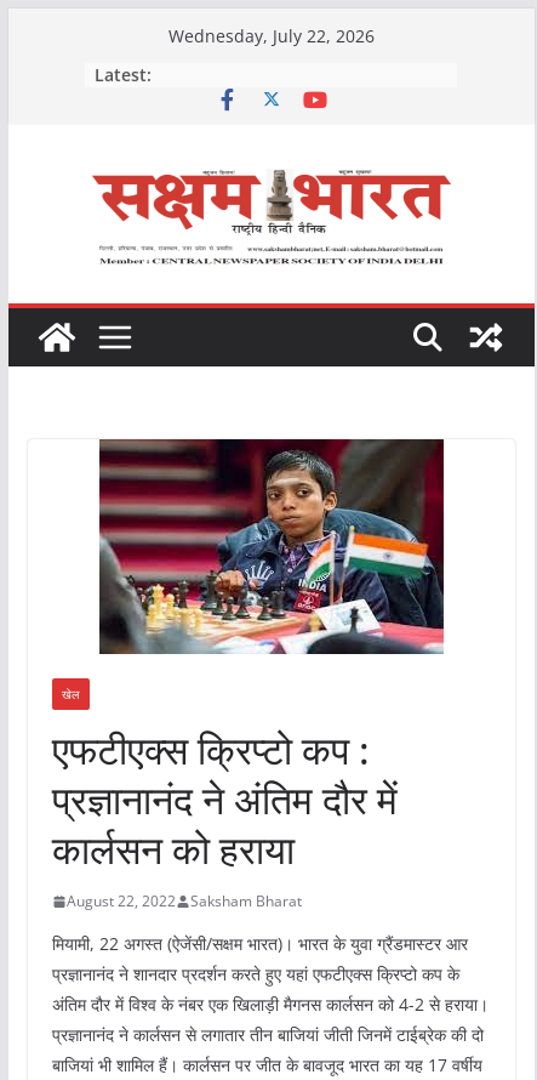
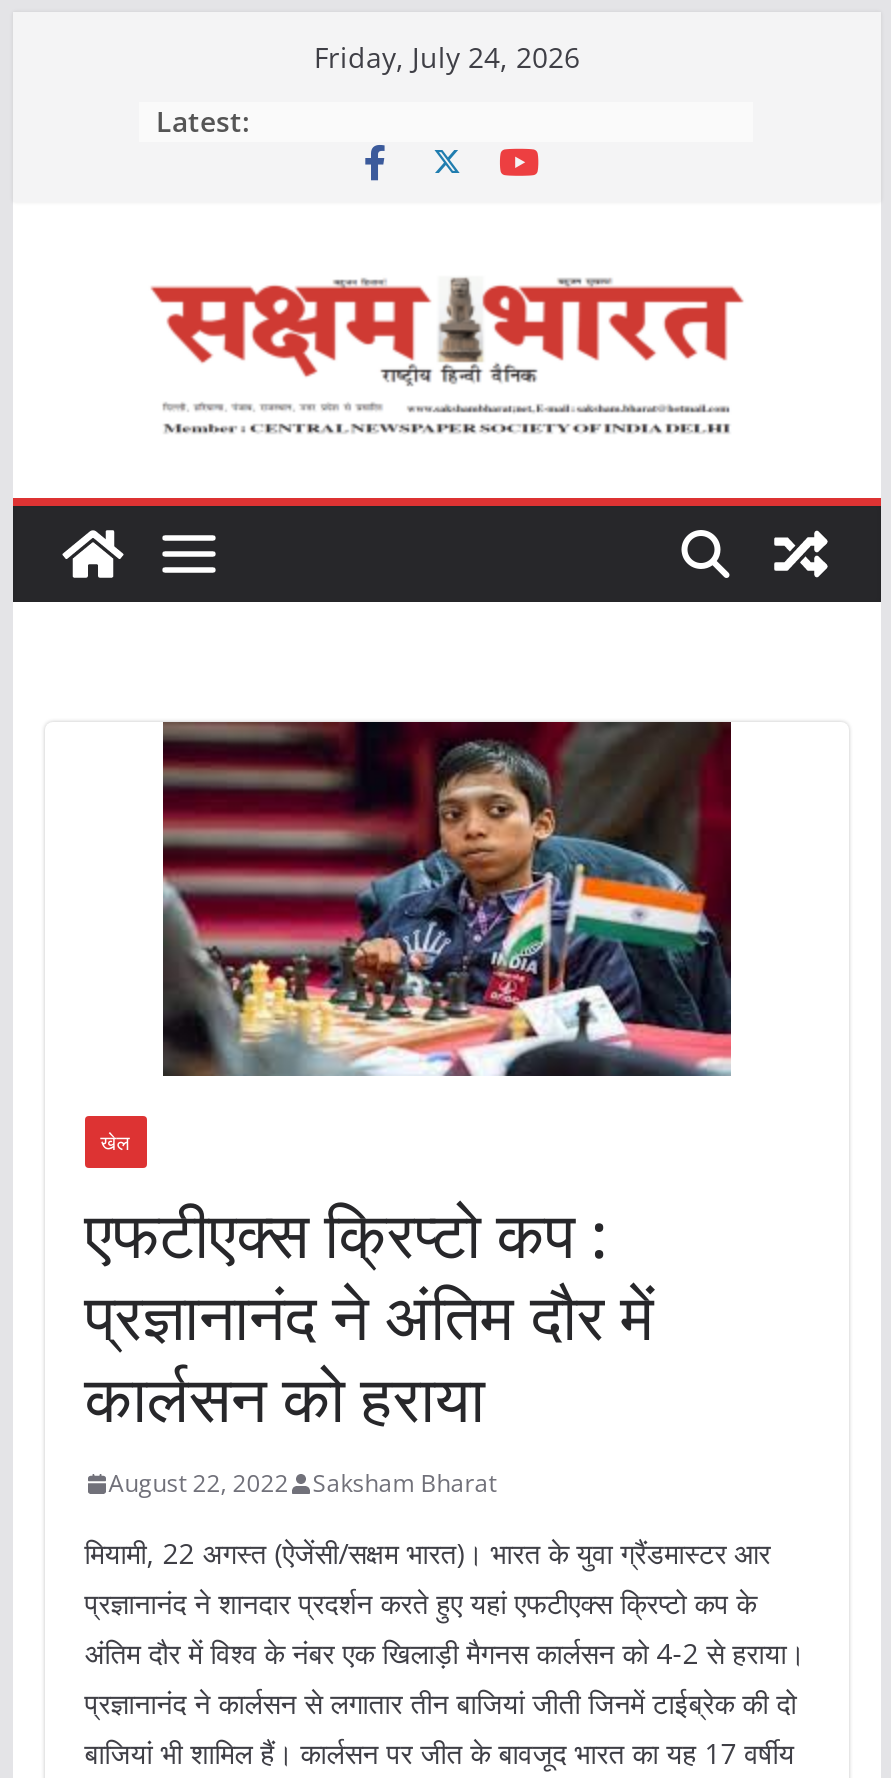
[168,24,375,47] Wednesday, July 22, 2026 -> [314,38,580,76] Friday, July 24, 2026

